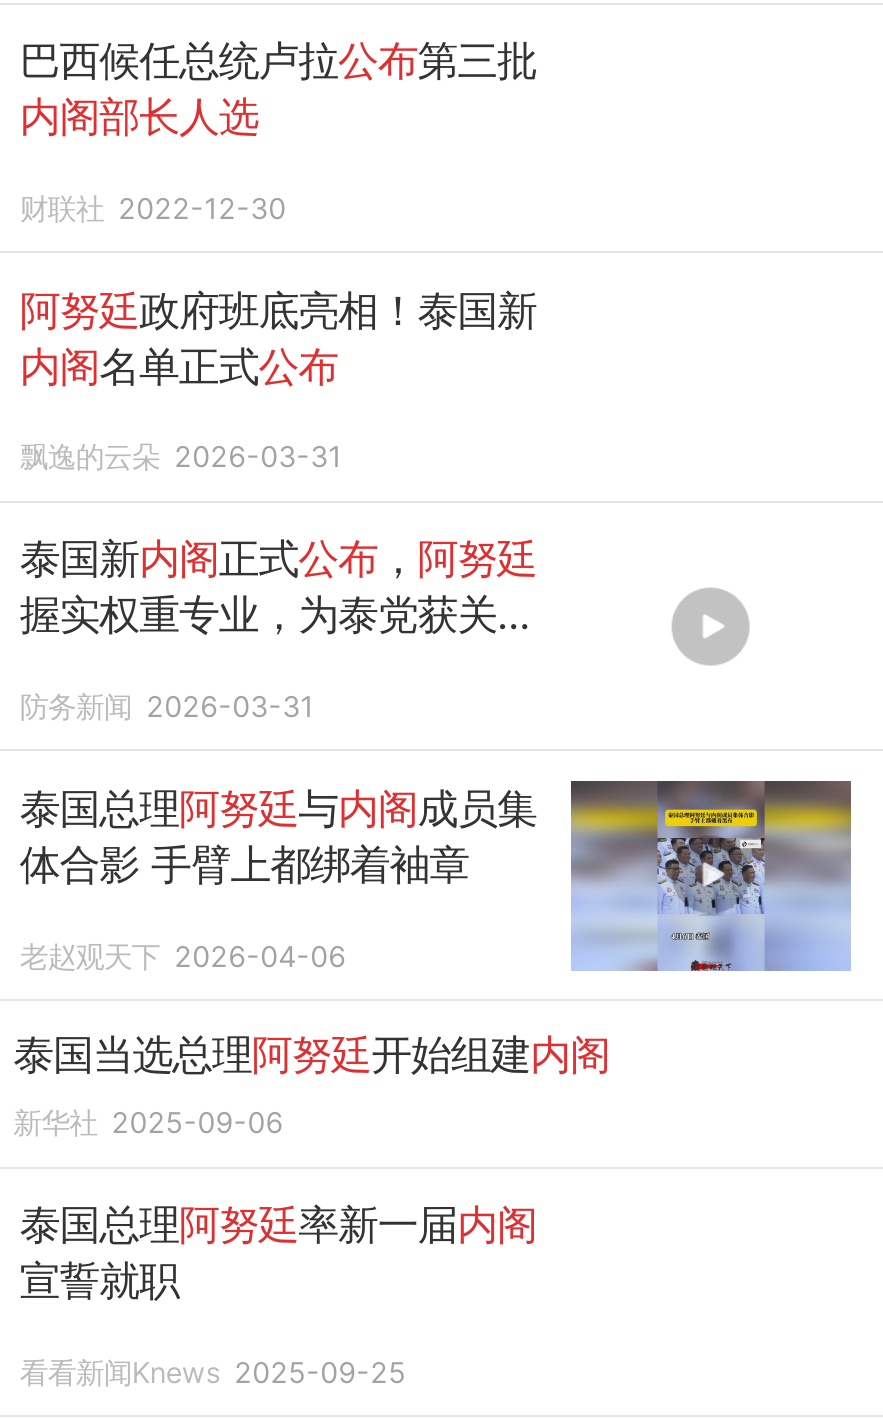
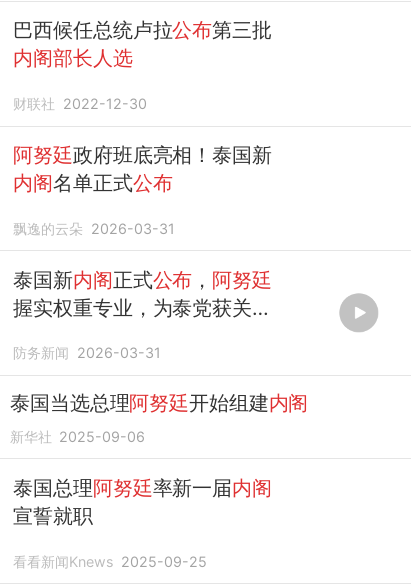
[20,778,853,974] [image] | 泰国总理阿努廷与内阁成员集 | 体合影 手臂上都绑着袖章 | 老赵观天下 2026-04-06 -> none

